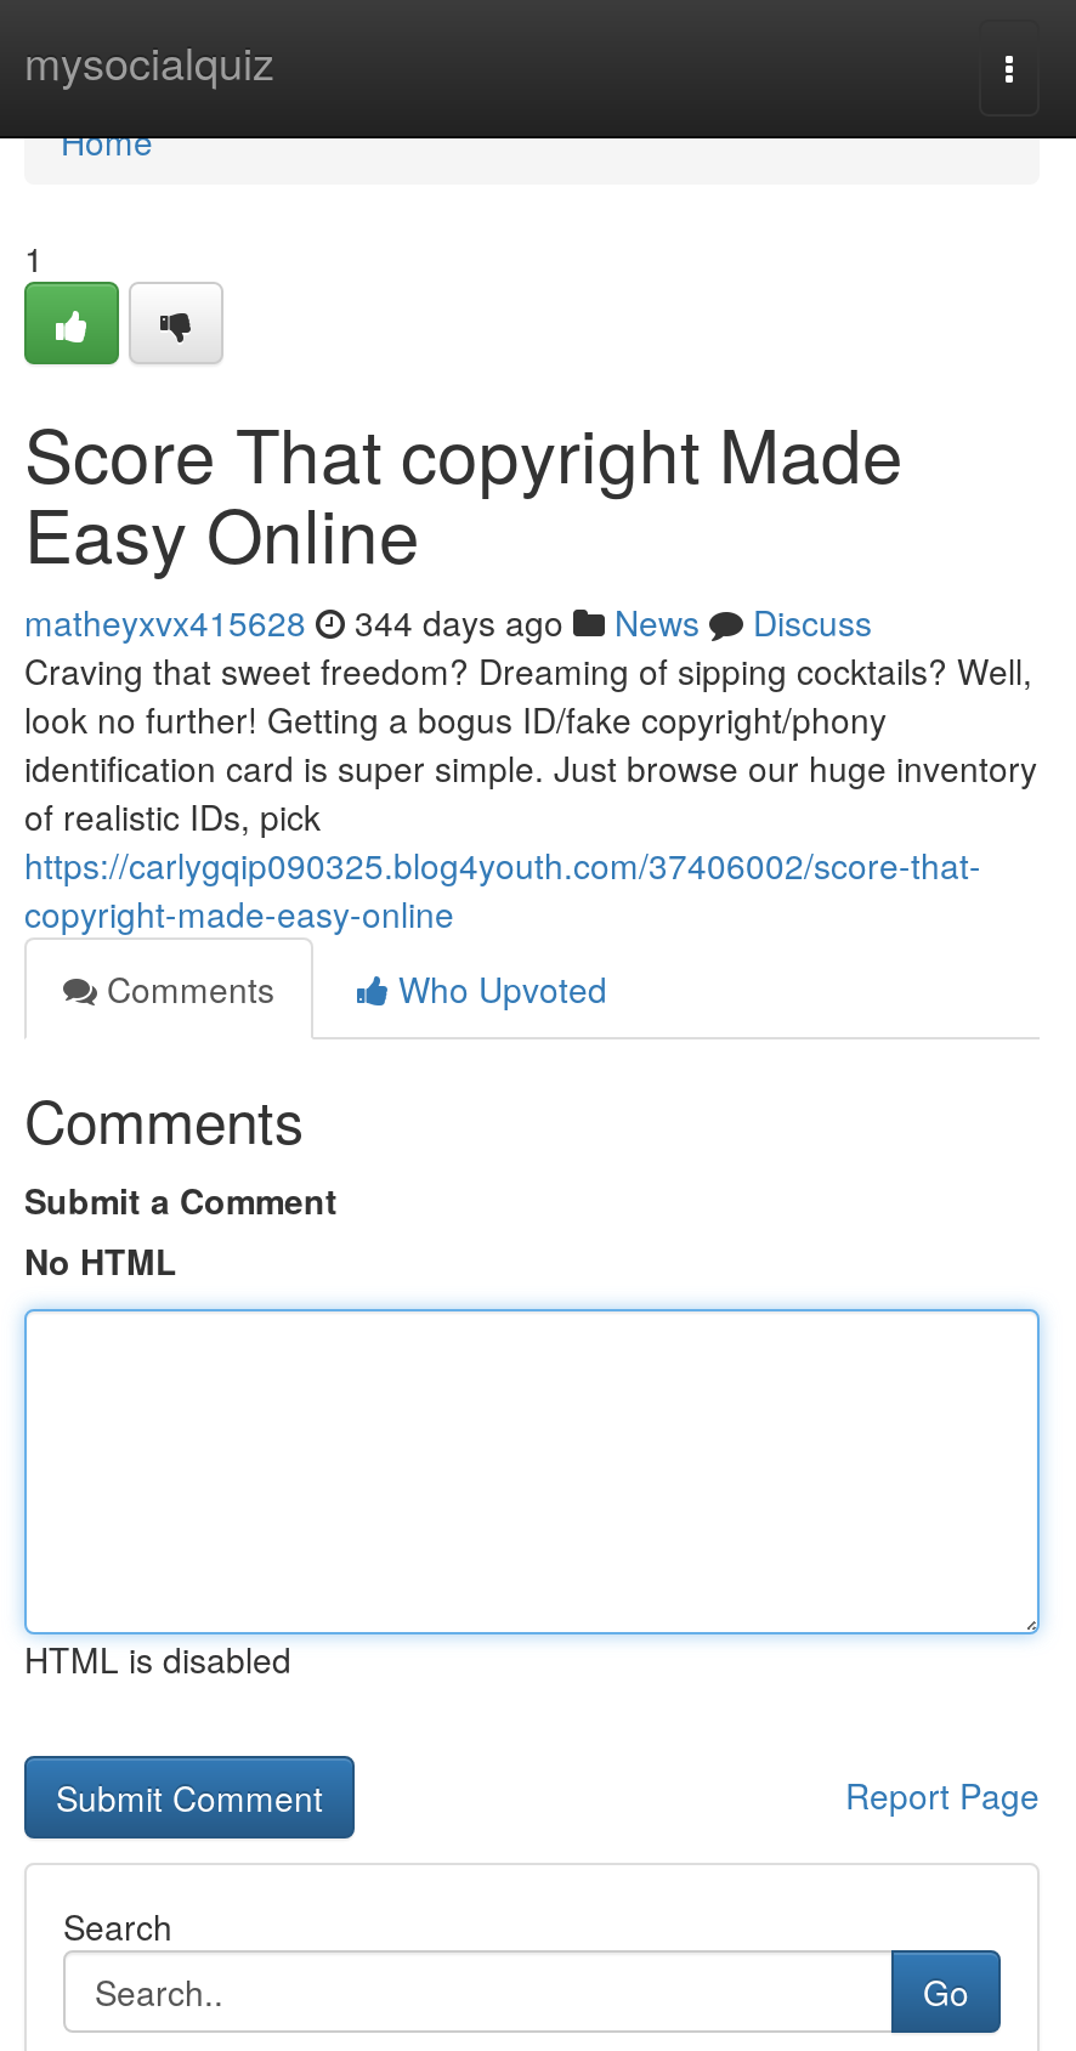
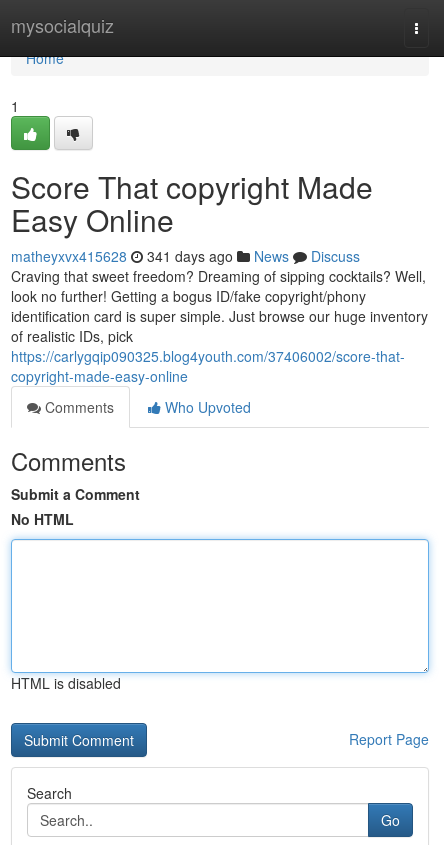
[24,597,872,646] matheyxvx415628 344 days ago News Discuss -> [11,246,360,266] matheyxvx415628 341 days ago News Discuss

